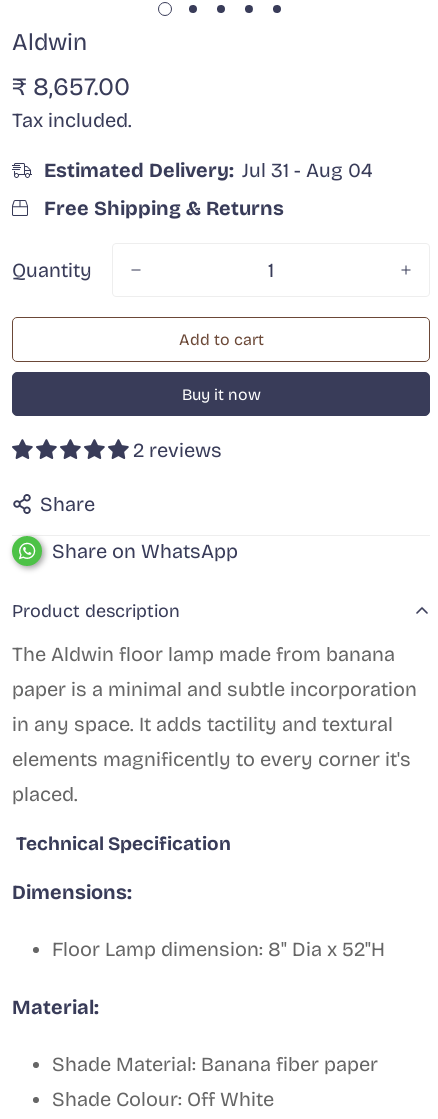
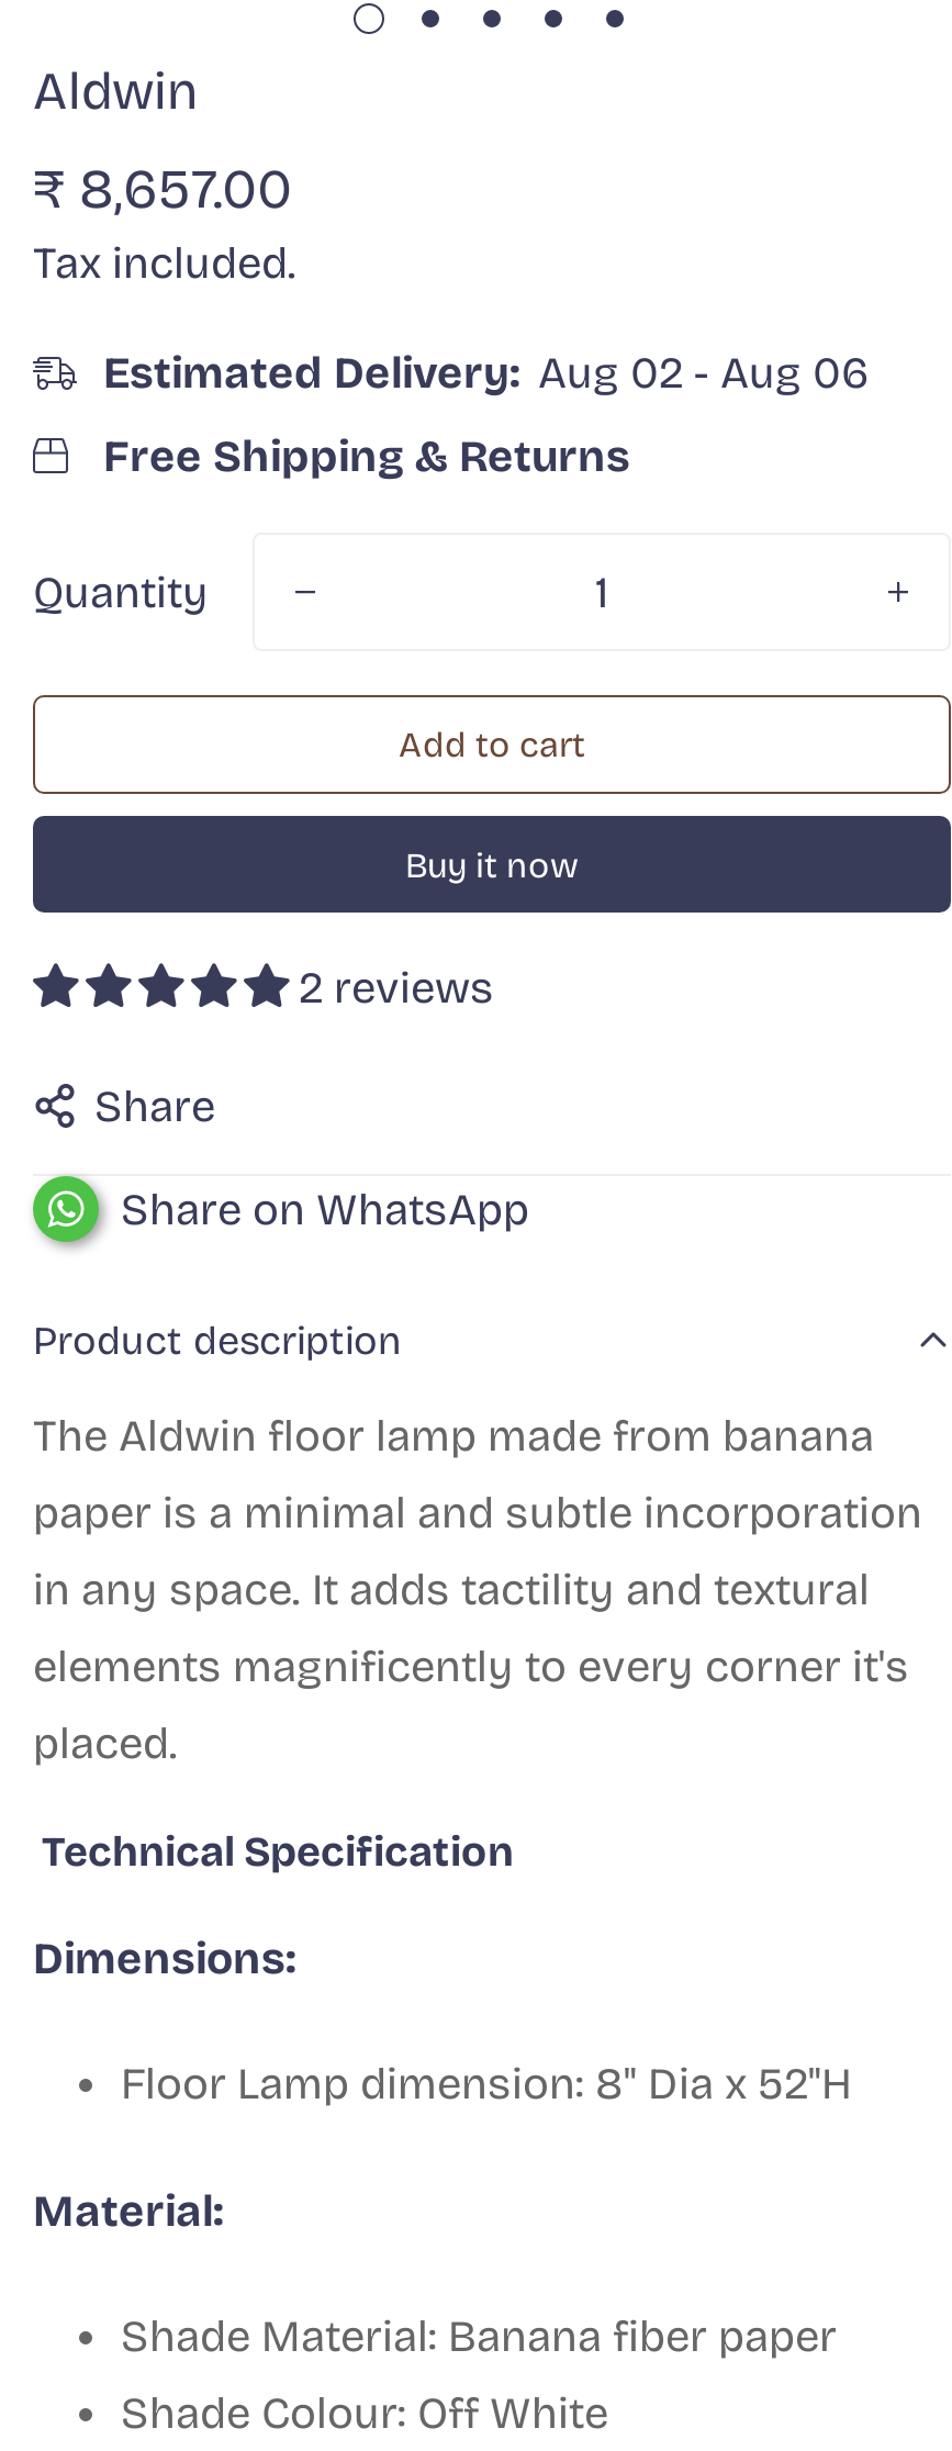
[44,158,373,182] Estimated Delivery: Jul 31 - Aug 04 -> [103,345,870,398] Estimated Delivery: Aug 02 - Aug 06

